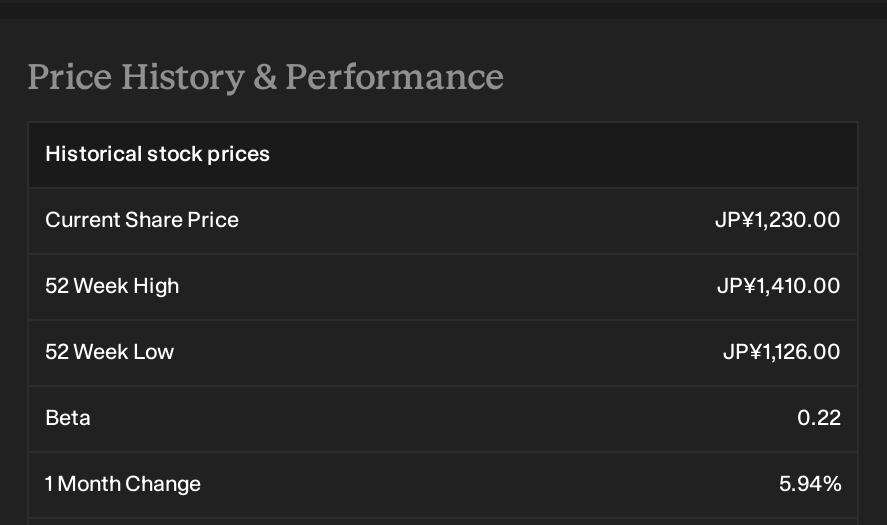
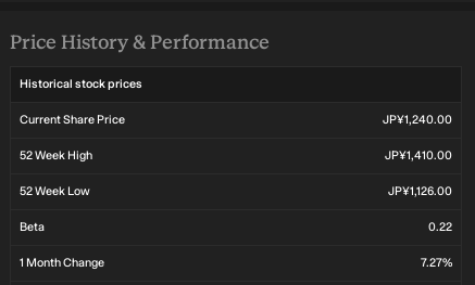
[715,206,841,232] JP¥1,230.00 -> [383,112,452,126] JP¥1,240.00
[779,470,841,496] 5.94% -> [421,255,452,270] 7.27%

